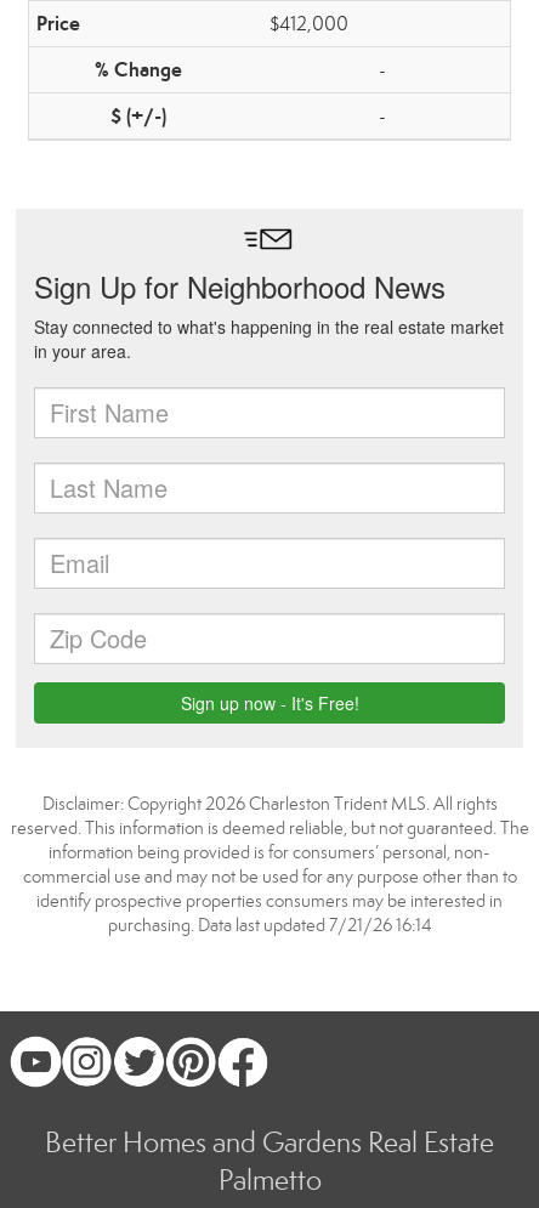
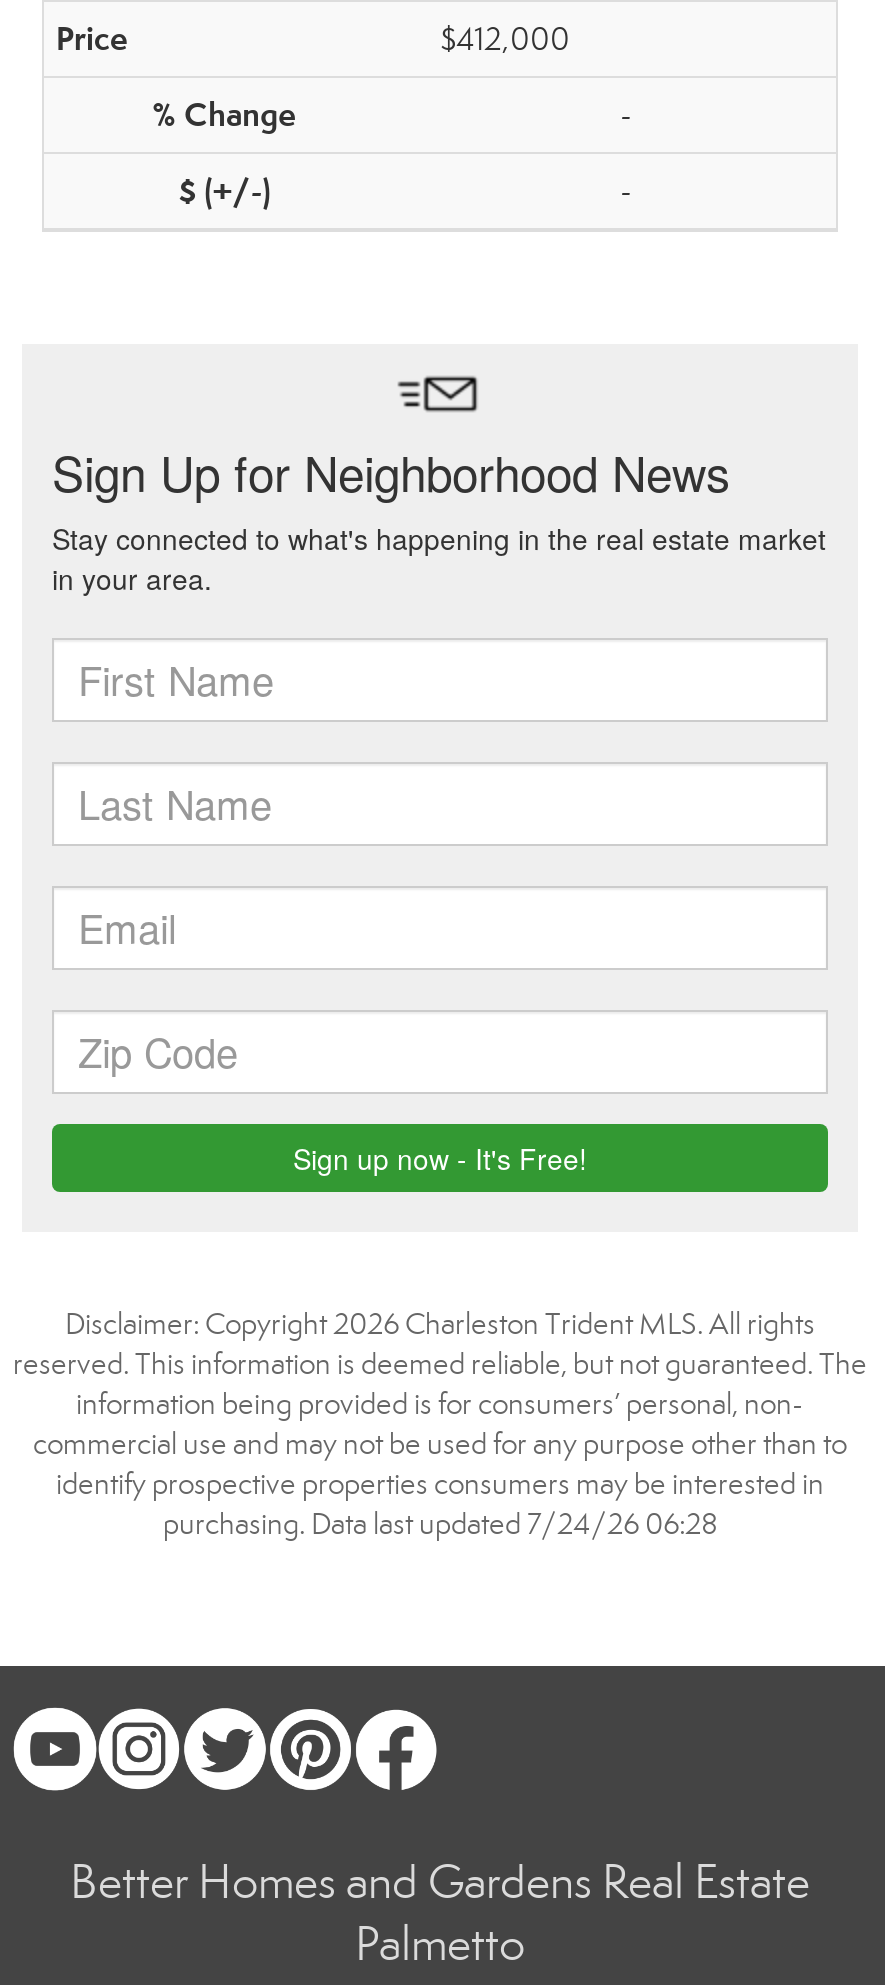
[107,914,432,936] purchasing. Data last updated 7/21/26 16:14 -> [163,1506,717,1542] purchasing. Data last updated 7/24/26 06:28

